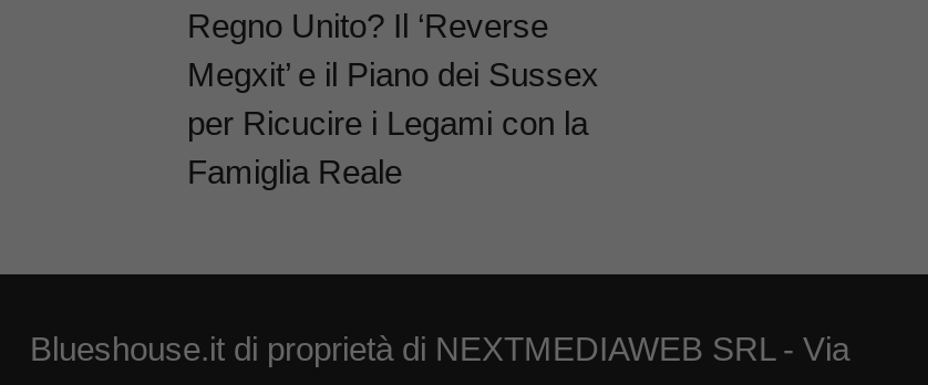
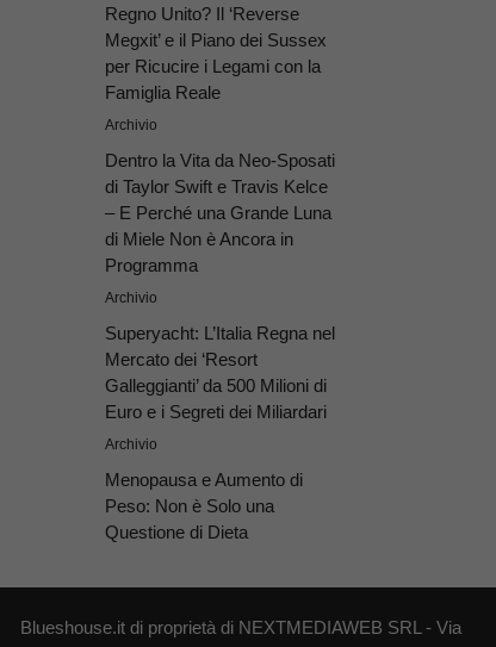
none -> [105,117,335,543] Archivio | Dentro la Vita da Neo-Sposati | di Taylor Swift e Travis Kelce | – E Perché una Grande Luna | di Miele Non è Ancora in | Programma | Archivio | Superyacht: L’Italia Regna nel | Mercato dei ‘Resort | Galleggianti’ da 500 Milioni di | Euro e i Segreti dei Miliardari | Archivio | Menopausa e Aumento di | Peso: Non è Solo una | Questione di Dieta

